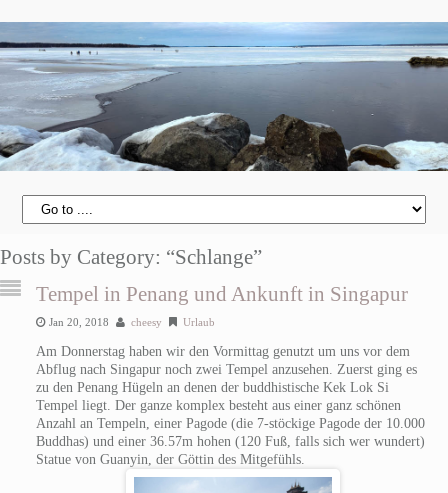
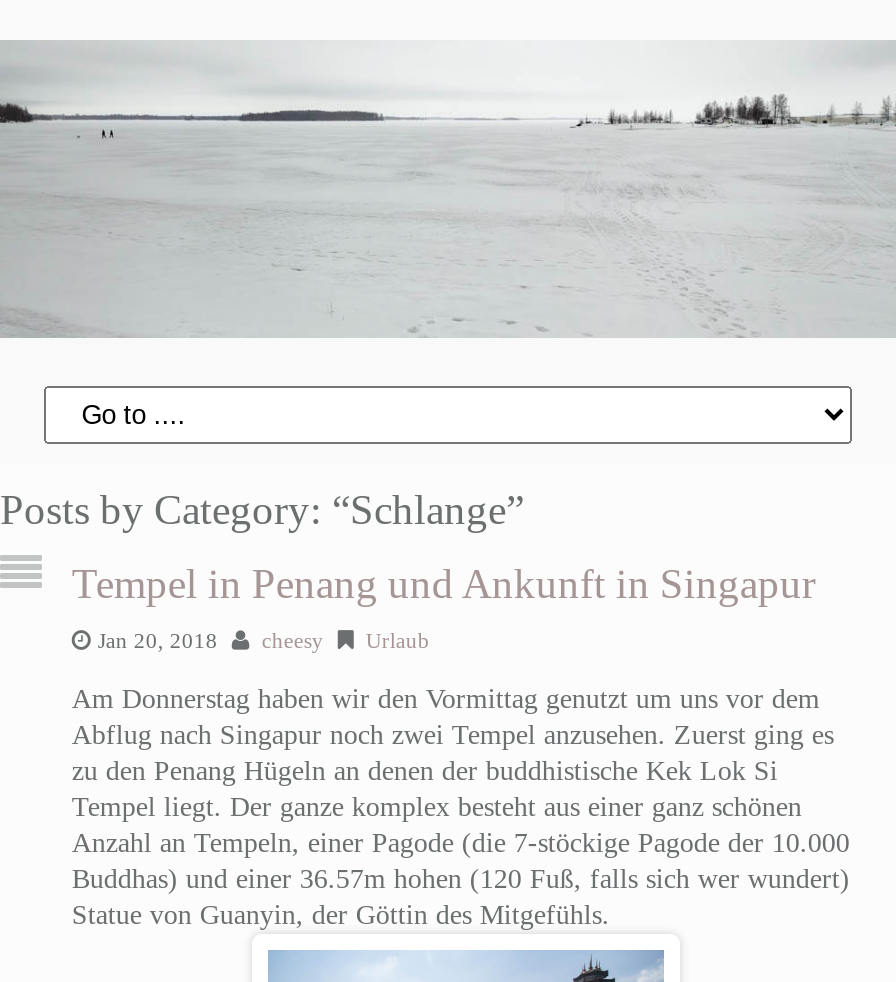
[3,22,445,172] [image] -> [6,38,890,340] [image]

